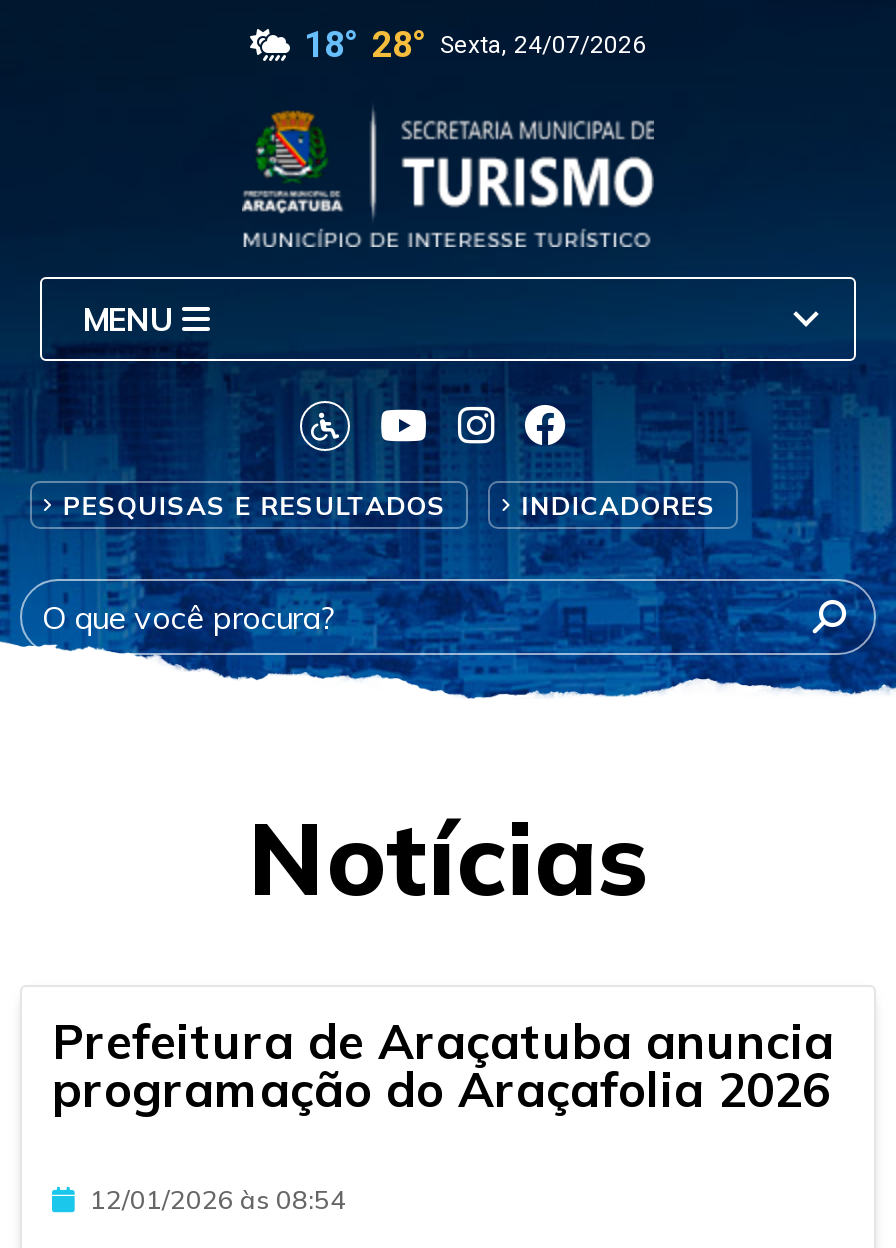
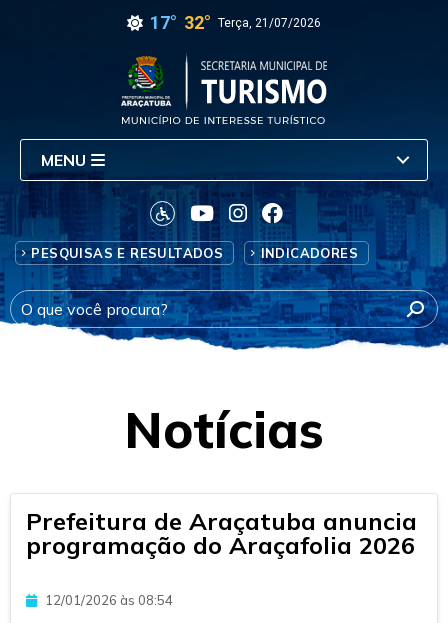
[304,23,646,65] 18° 28° Sexta, 24/07/2026 -> [150,12,321,33] 17° 32° Terça, 21/07/2026

